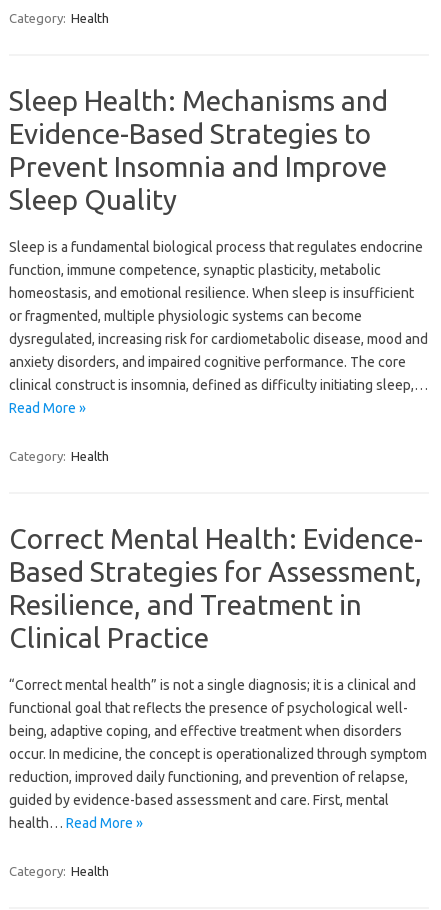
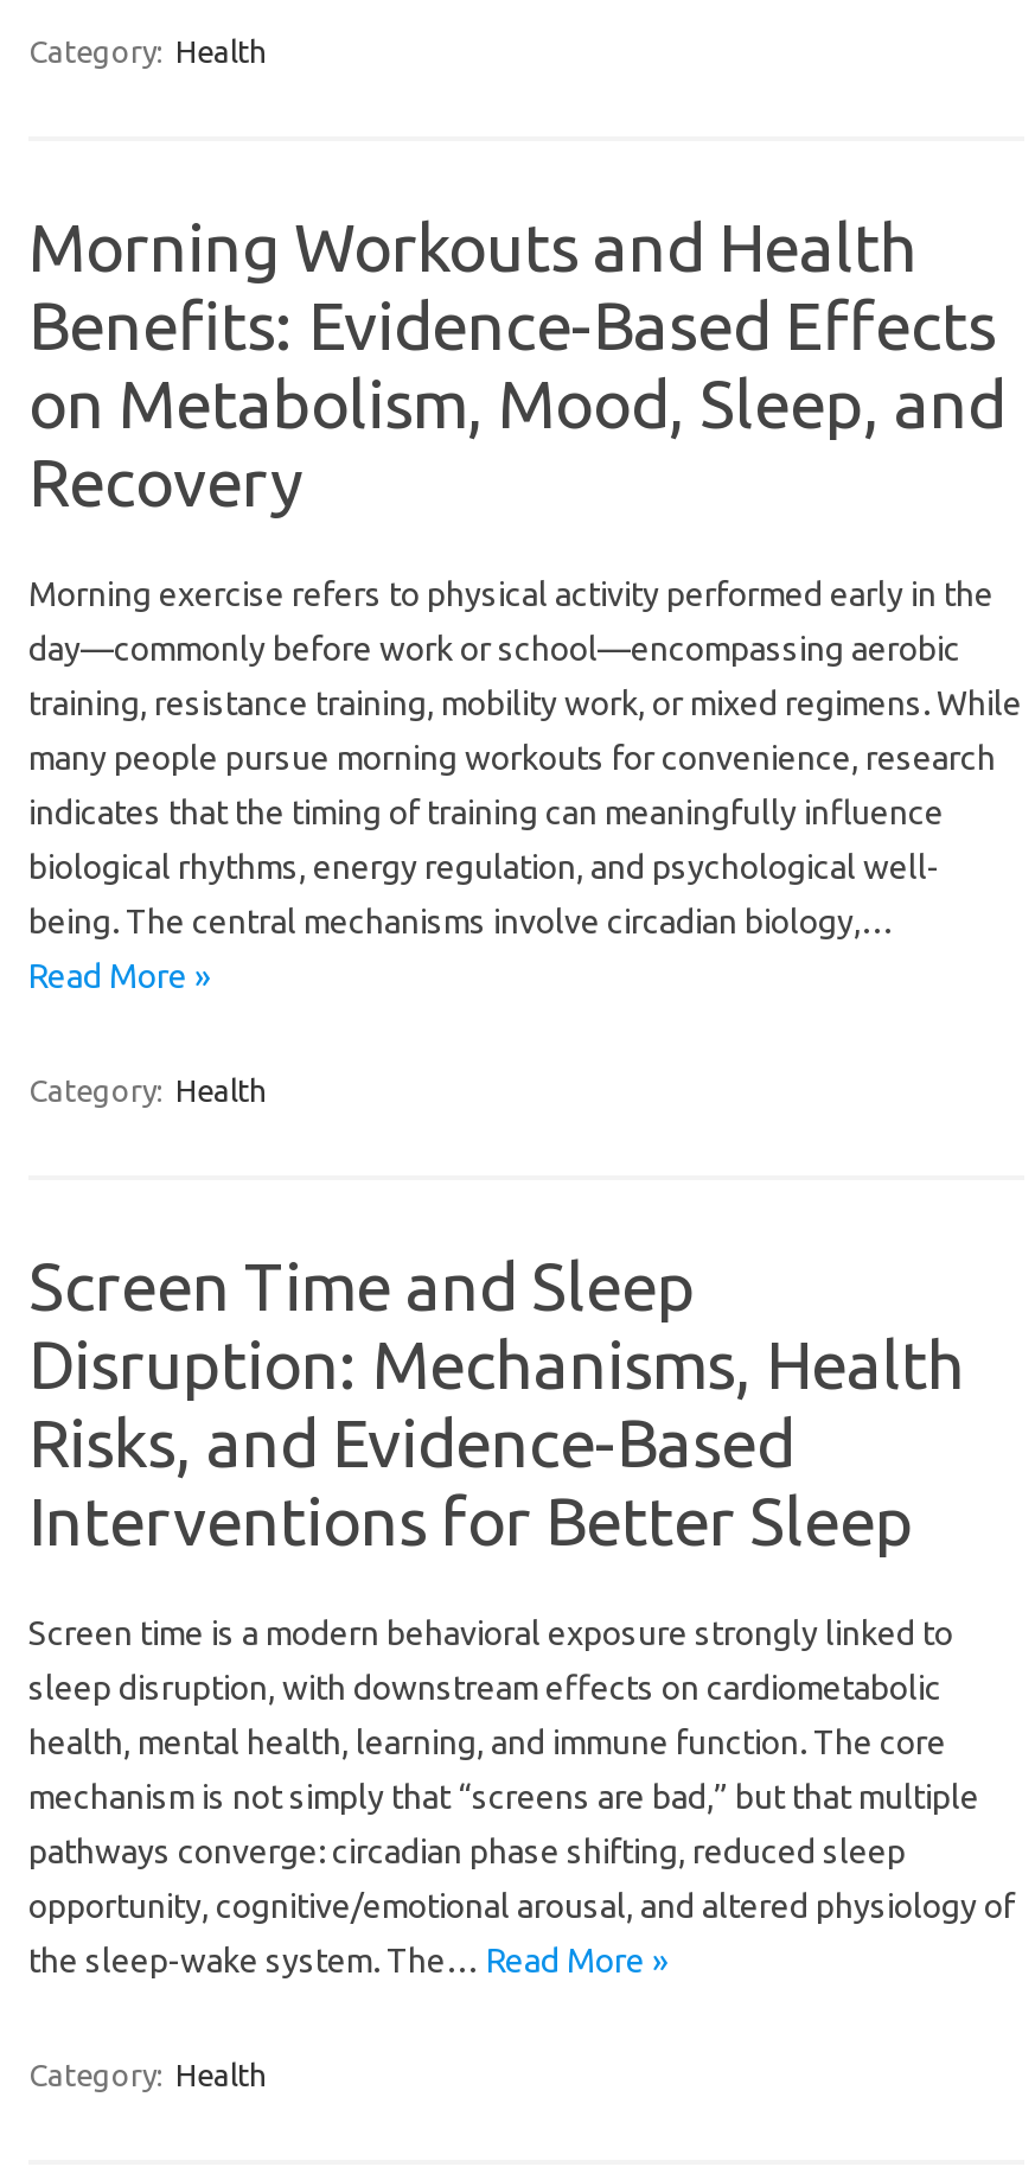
[9,85,388,215] Sleep Health: Mechanisms and | Evidence-Based Strategies to | Prevent Insomnia and Improve | Sleep Quality -> [28,210,1005,518] Morning Workouts and Health | Benefits: Evidence-Based Effects | on Metabolism, Mood, Sleep, and | Recovery
[9,239,428,393] Sleep is a fundamental biological process that regulates endocrine | function, immune competence, synaptic plasticity, metabolic | homeostasis, and emotional resilience. When sleep is insufficient | or fragmented, multiple physiologic systems can become | dysregulated, increasing risk for cardiometabolic disease, mood and | anxiety disorders, and impaired cognitive performance. The core | clinical construct is insomnia, defined as difficulty initiating sleep,… -> [28,575,1022,941] Morning exercise refers to physical activity performed early in the | day—commonly before work or school—encompassing aerobic | training, resistance training, mobility work, or mixed regimens. While | many people pursue morning workouts for convenience, research | indicates that the timing of training can meaningfully influence | biological rhythms, energy regulation, and psychological well- | being. The central mechanisms involve circadian biology,…
[9,523,423,653] Correct Mental Health: Evidence- | Based Strategies for Assessment, | Resilience, and Treatment in | Clinical Practice -> [28,1249,965,1557] Screen Time and Sleep | Disruption: Mechanisms, Health | Risks, and Evidence-Based | Interventions for Better Sleep
[9,677,427,831] “Correct mental health” is not a single diagnosis; it is a clinical and | functional goal that reflects the presence of psychological well- | being, adaptive coping, and effective treatment when disorders | occur. In medicine, the concept is operationalized through symptom | reduction, improved daily functioning, and prevention of relapse, | guided by evidence-based assessment and care. First, mental | health… Read More » -> [28,1614,1015,1980] Screen time is a modern behavioral exposure strongly linked to | sleep disruption, with downstream effects on cardiometabolic | health, mental health, learning, and immune function. The core | mechanism is not simply that “screens are bad,” but that multiple | pathways converge: circadian phase shifting, reduced sleep | opportunity, cognitive/emotional arousal, and altered physiology of | the sleep-wake system. The… Read More »

